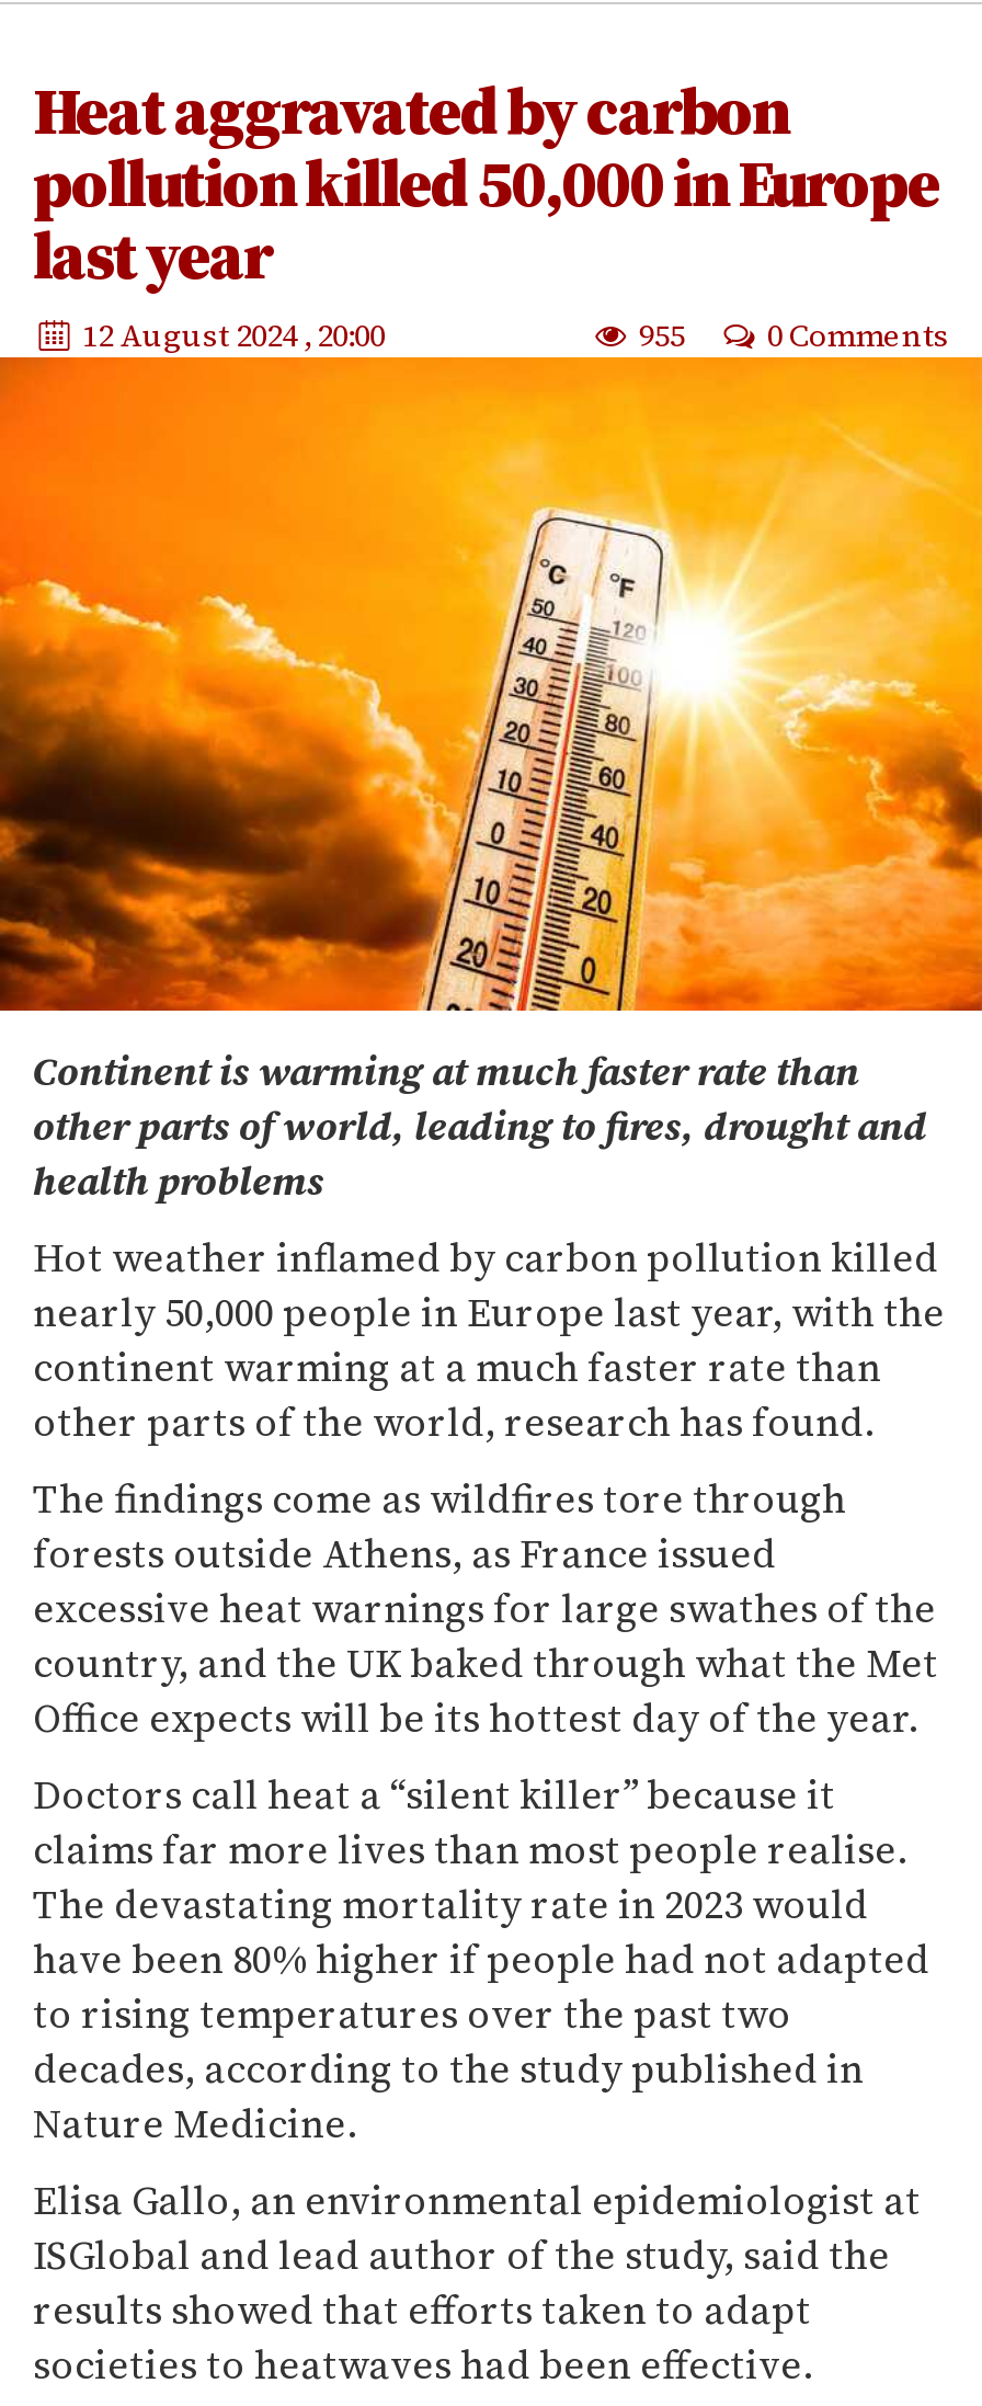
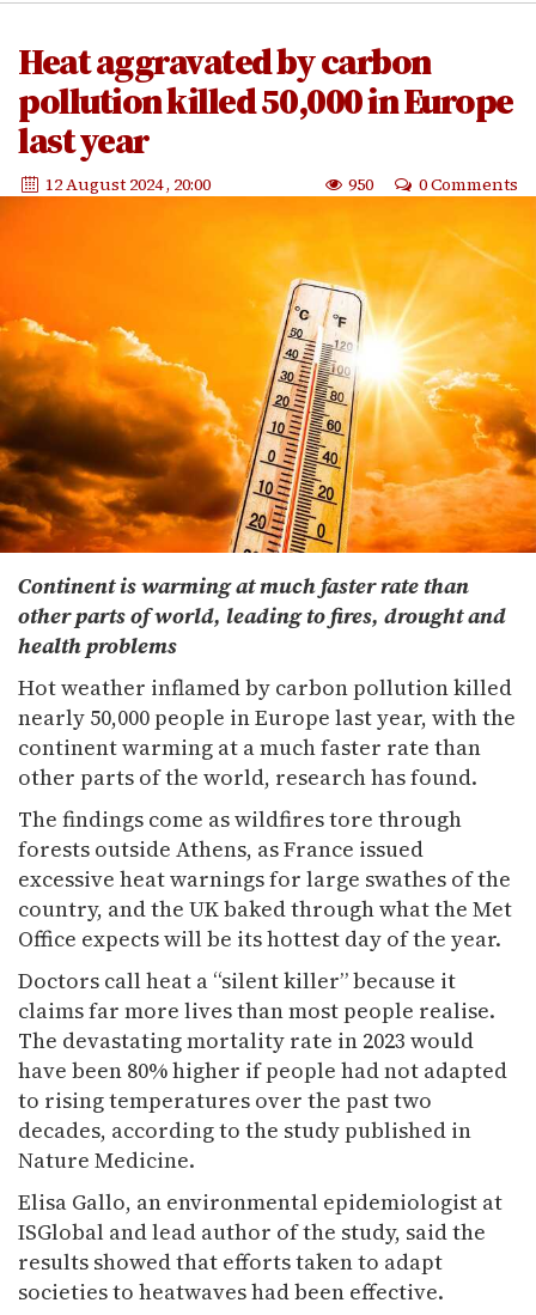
[632,313,949,357] 955 0 Comments -> [345,172,518,196] 950 0 Comments

